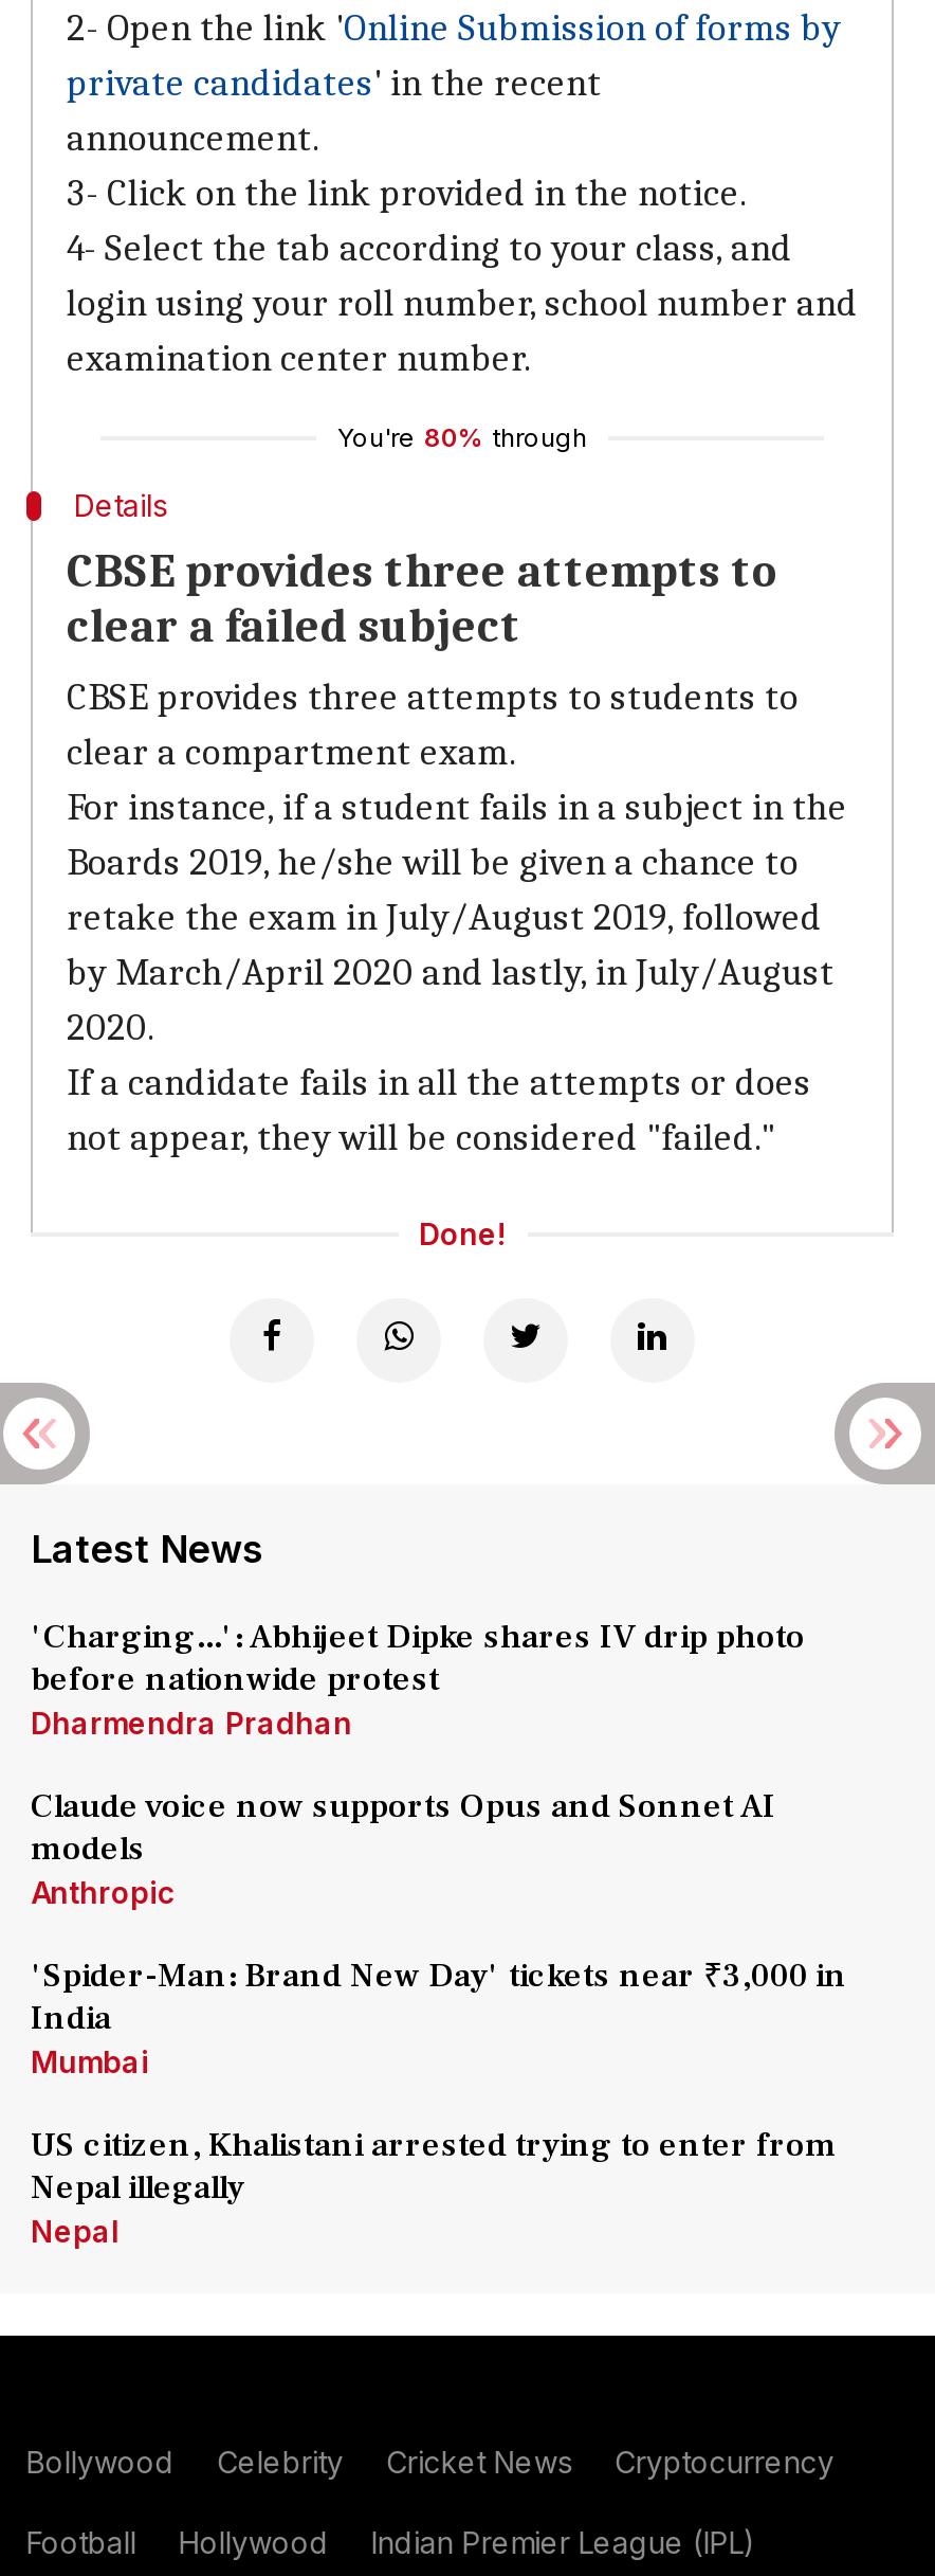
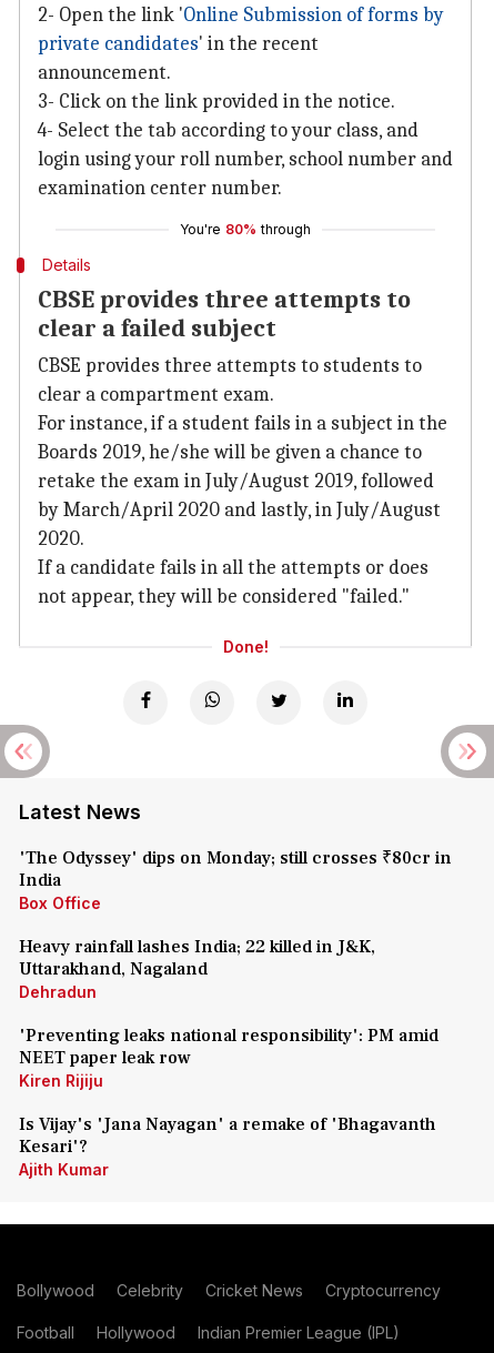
[31,1616,847,1997] 'Charging...': Abhijeet Dipke shares IV drip photo | before nationwide protest | Dharmendra Pradhan | Claude voice now supports Opus and Sonnet AI | models | Anthropic | 'Spider-Man: Brand New Day' tickets near ₹3,000 in -> [19,847,452,869] 'The Odyssey' dips on Monday; still crosses ₹80cr in
moved [31,1997,111,2039] -> [19,869,61,891]: India
[31,2043,837,2249] Mumbai | US citizen, Khalistani arrested trying to enter from | Nepal illegally | Nepal -> [19,893,438,1179] Box Office | Heavy rainfall lashes India; 22 killed in J&K, | Uttarakhand, Nagaland | Dehradun | 'Preventing leaks national responsibility': PM amid | NEET paper leak row | Kiren Rijiju | Is Vijay's 'Jana Nayagan' a remake of 'Bhagavanth | Kesari'? | Ajith Kumar

